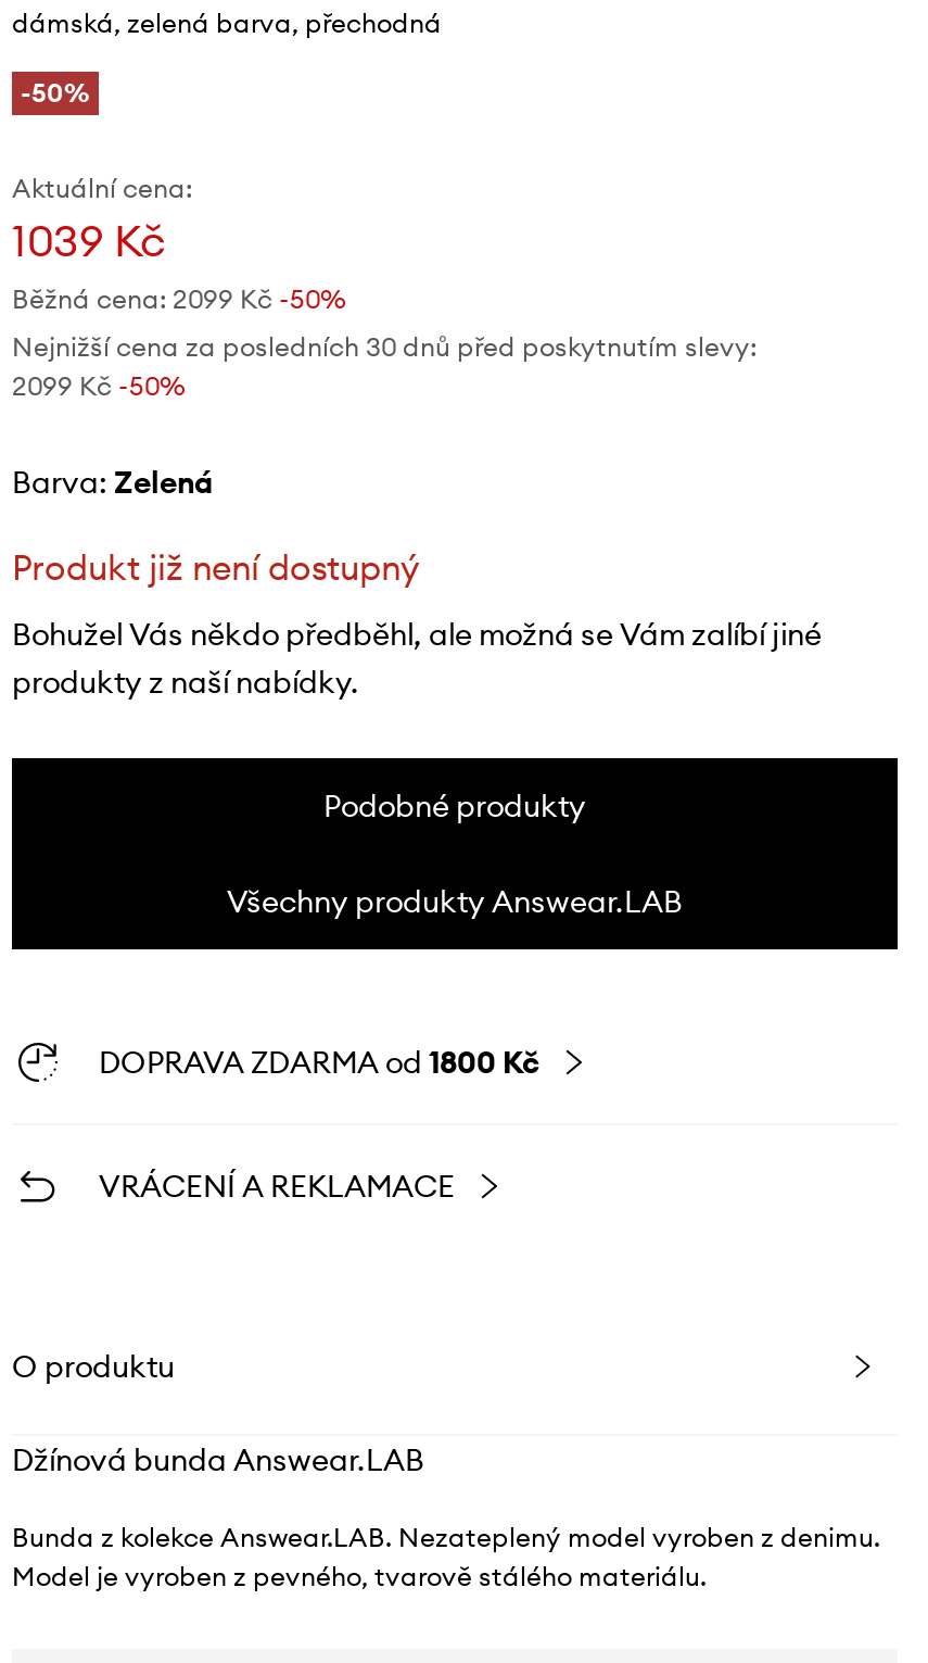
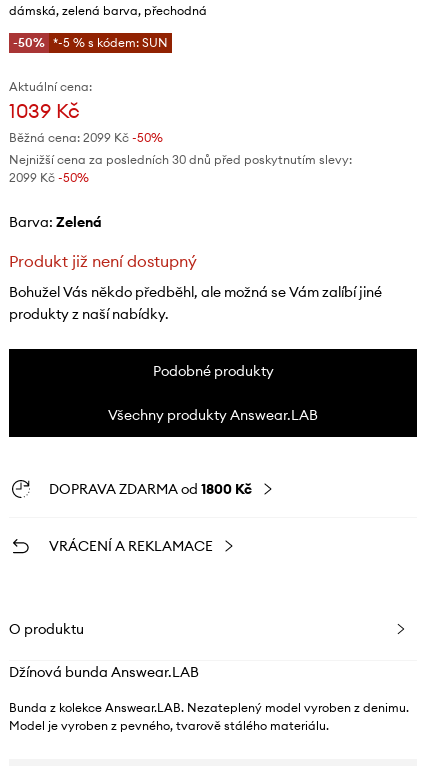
[21,76,90,109] -50% -> [13,35,168,50] -50% *-5 % s kódem: SUN

